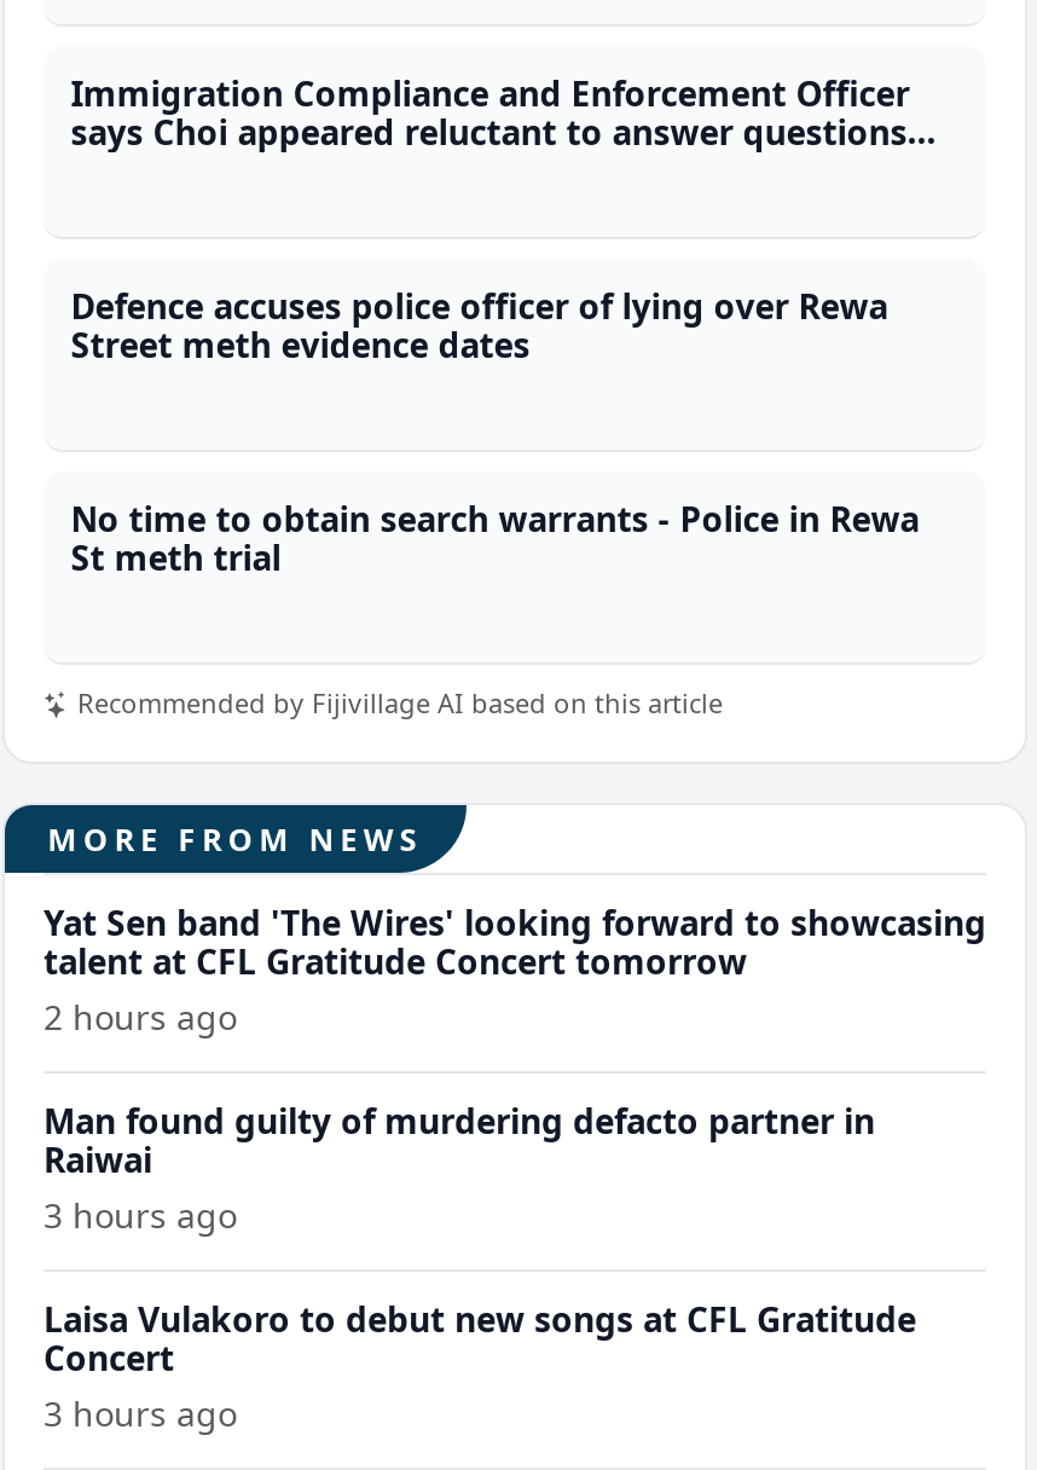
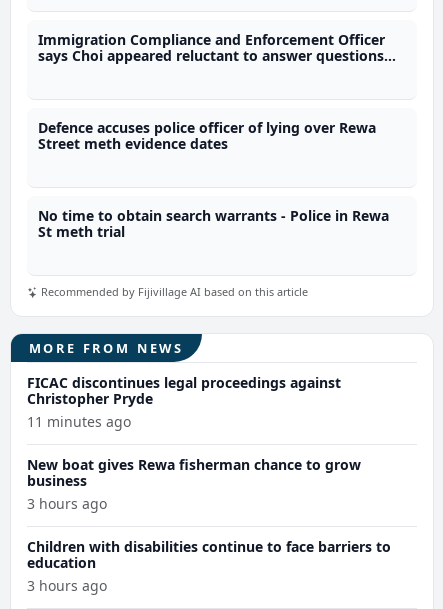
[44,899,986,1039] Yat Sen band 'The Wires' looking forward to showcasing | talent at CFL Gratitude Concert tomorrow | 2 hours ago -> [27,373,341,431] FICAC discontinues legal proceedings against | Christopher Pryde | 11 minutes ago
[44,1097,875,1182] Man found guilty of murdering defacto partner in | Raiwai -> [27,455,361,490] New boat gives Rewa fisherman chance to grow | business
[44,1295,916,1380] Laisa Vulakoro to debut new songs at CFL Gratitude | Concert -> [27,537,391,572] Children with disabilities continue to face barriers to | education

